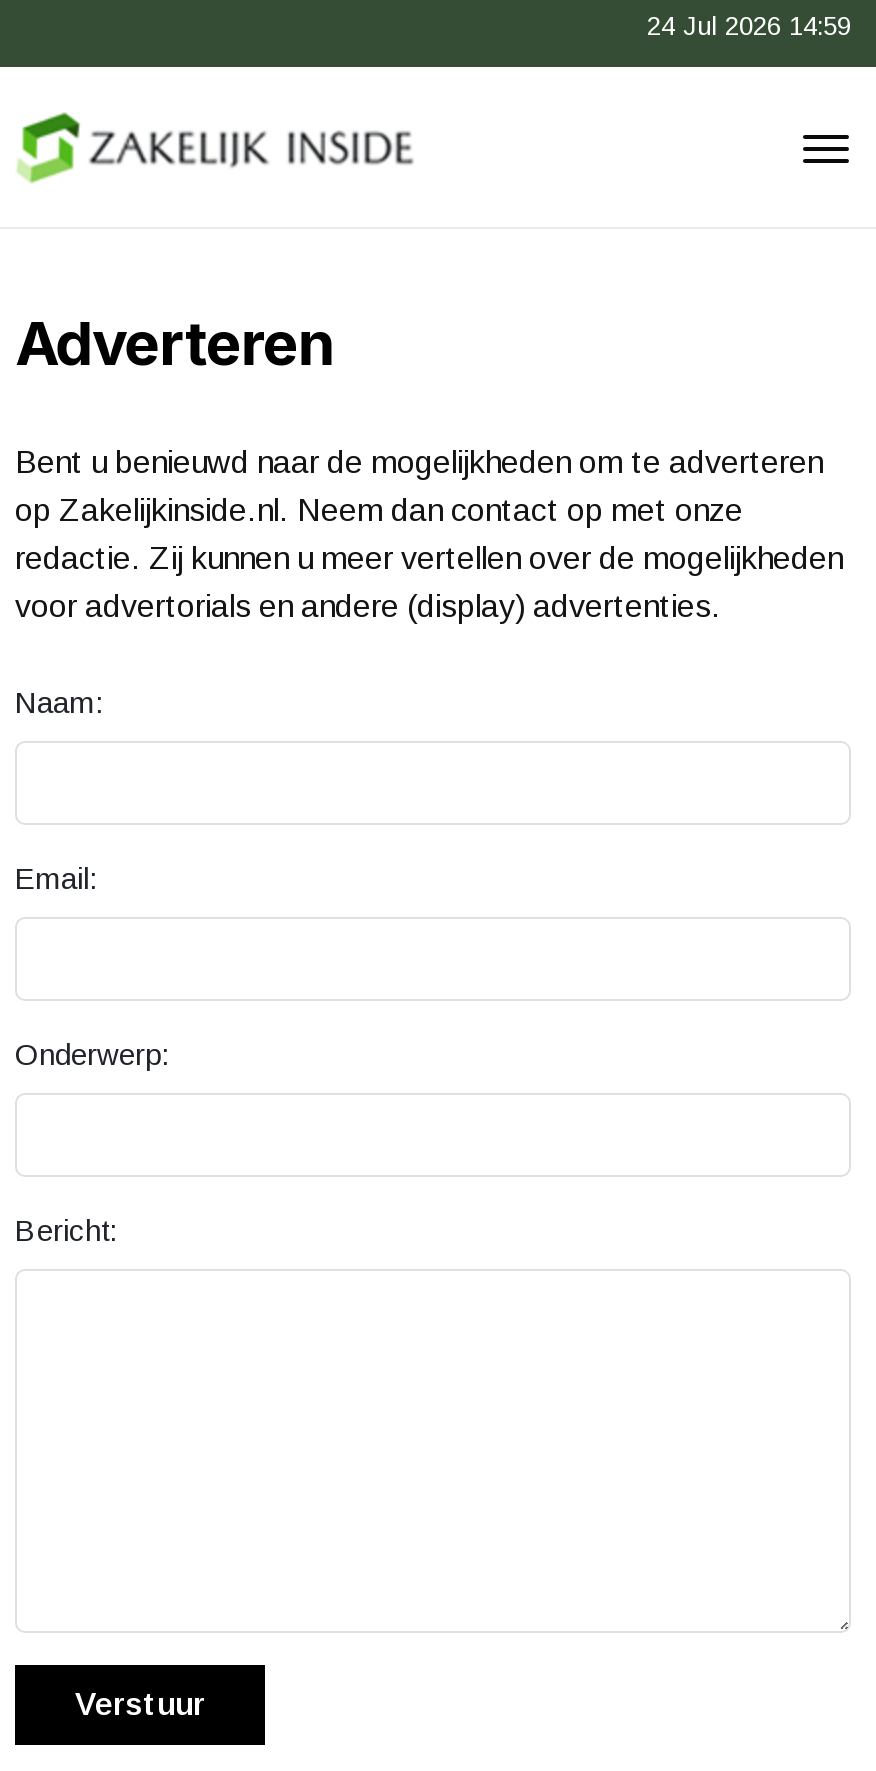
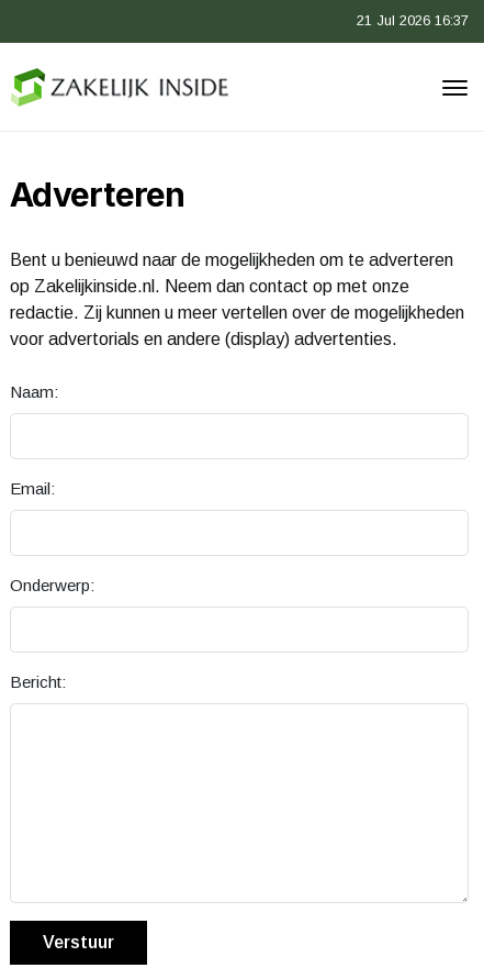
[647,11,851,41] 24 Jul 2026 14:59 -> [357,12,469,29] 21 Jul 2026 16:37

